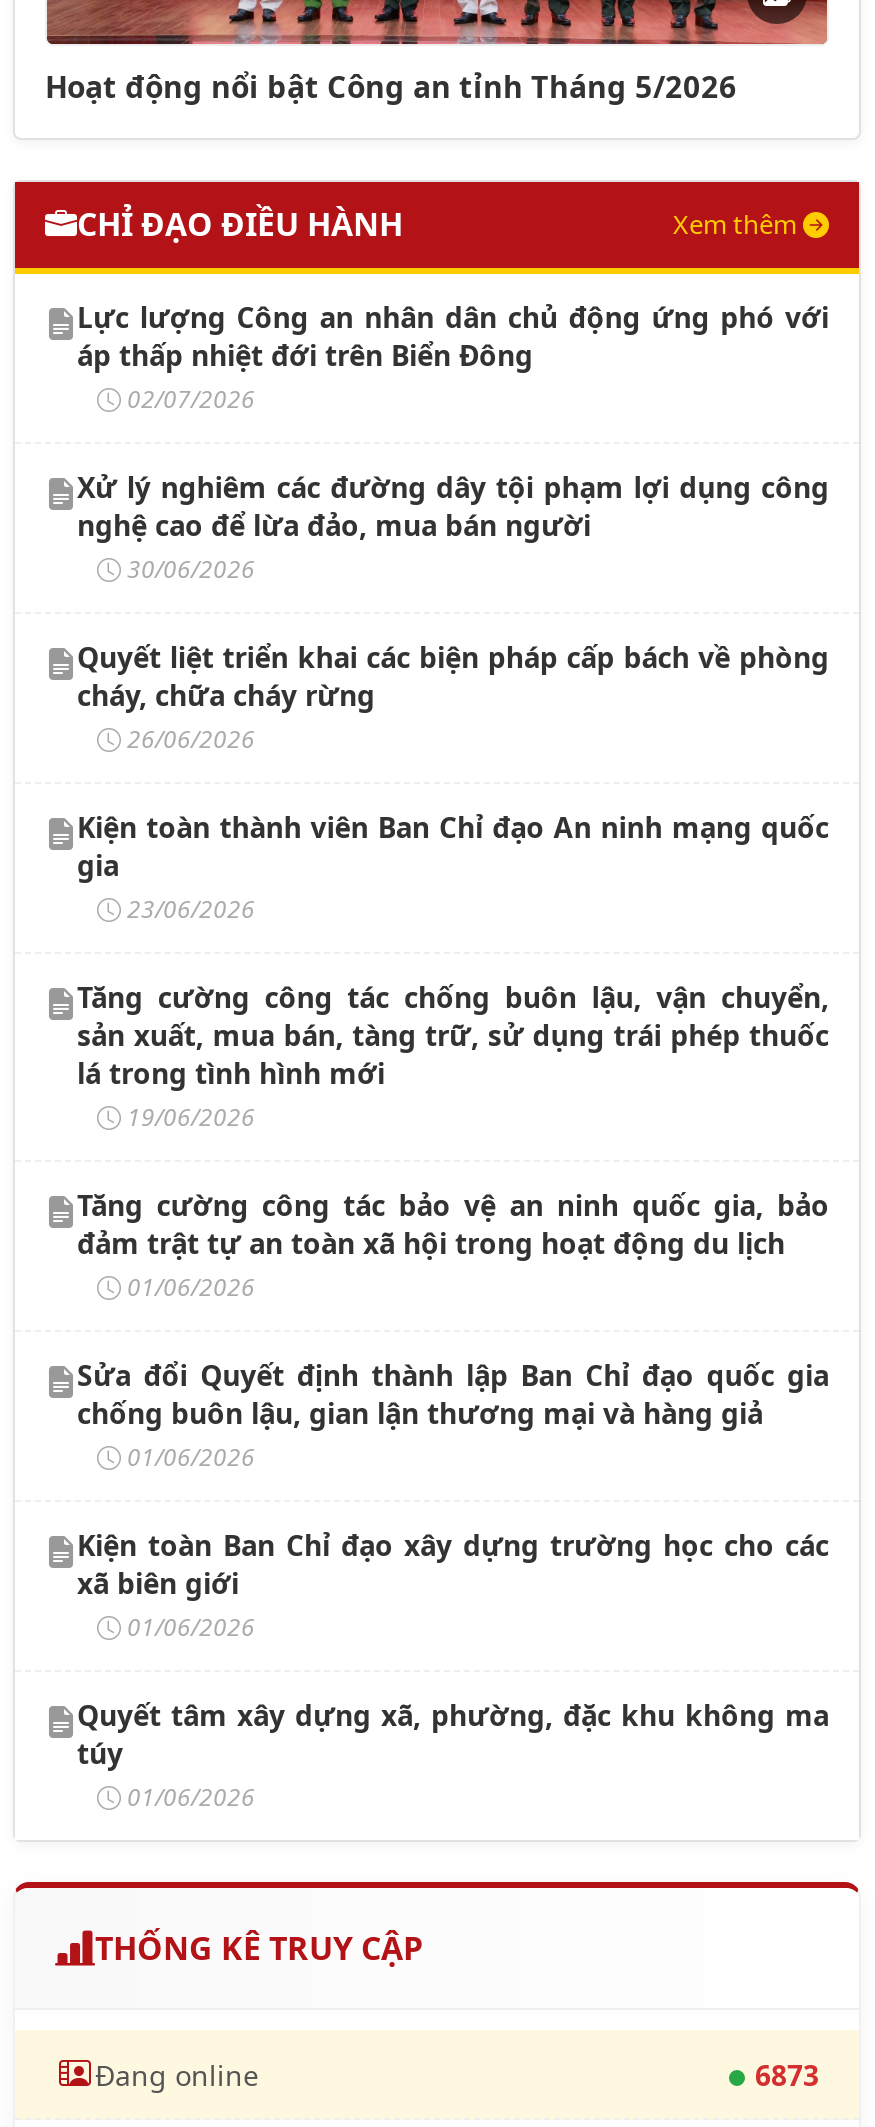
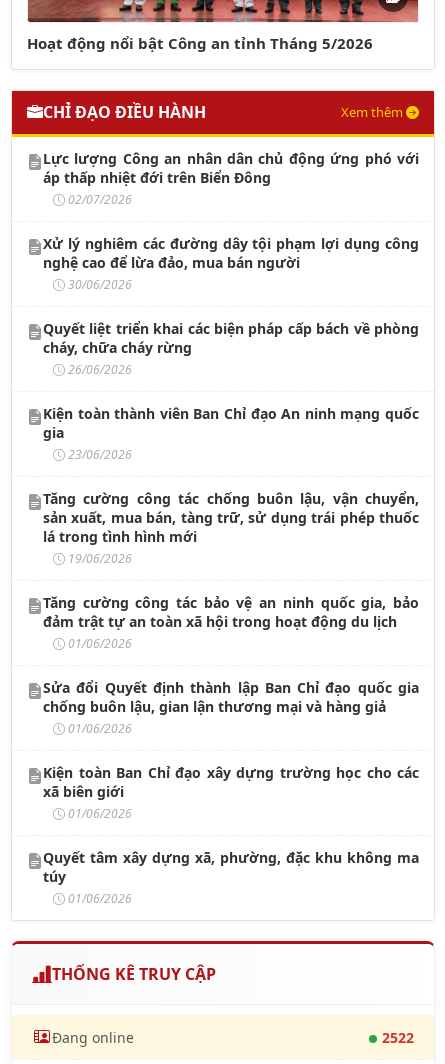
[755,2055,819,2093] 6873 -> [382,1028,414,1047] 2522

